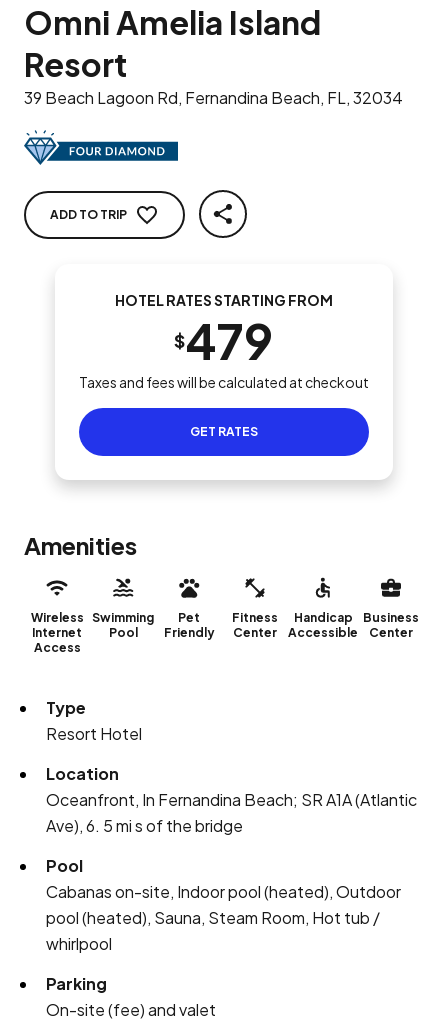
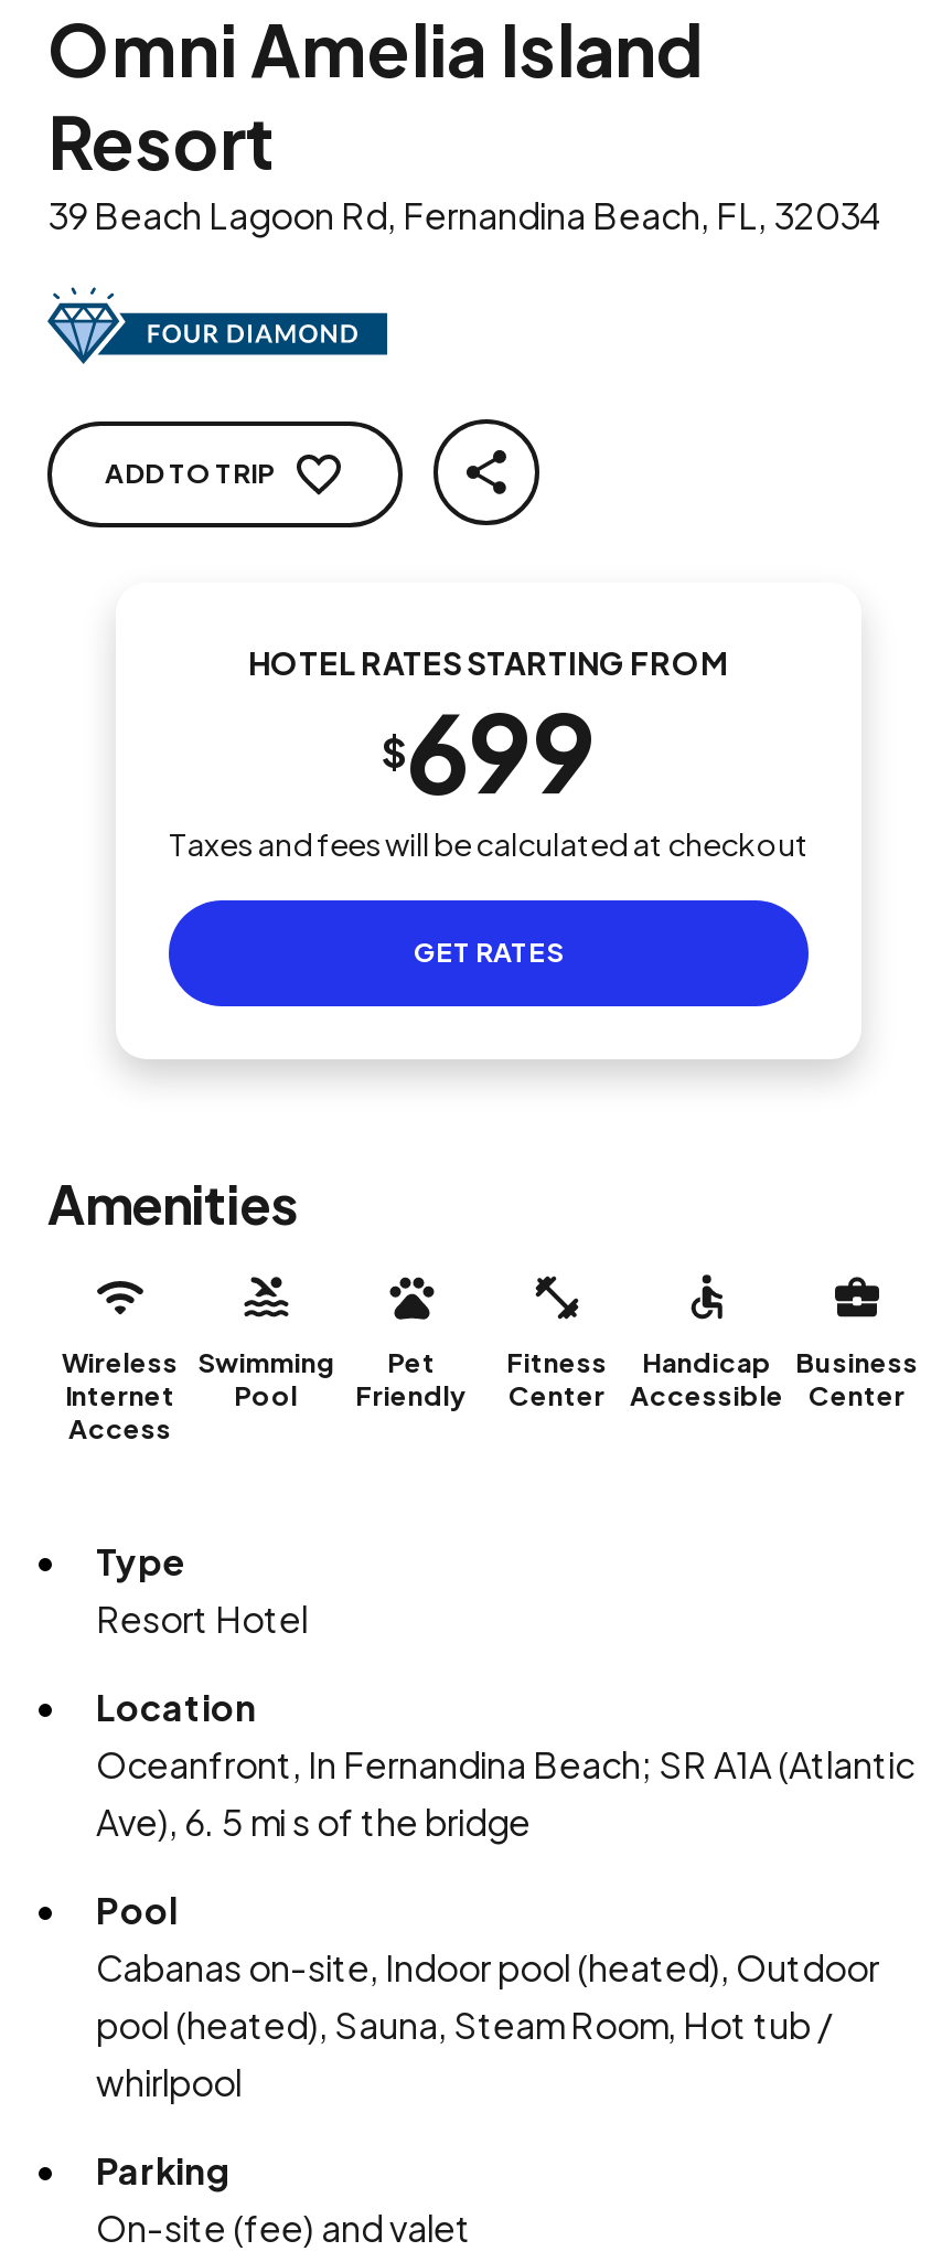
[174,310,273,371] $479 -> [382,684,596,819] $699

